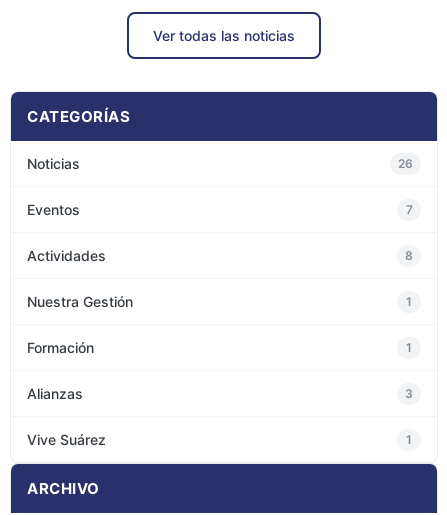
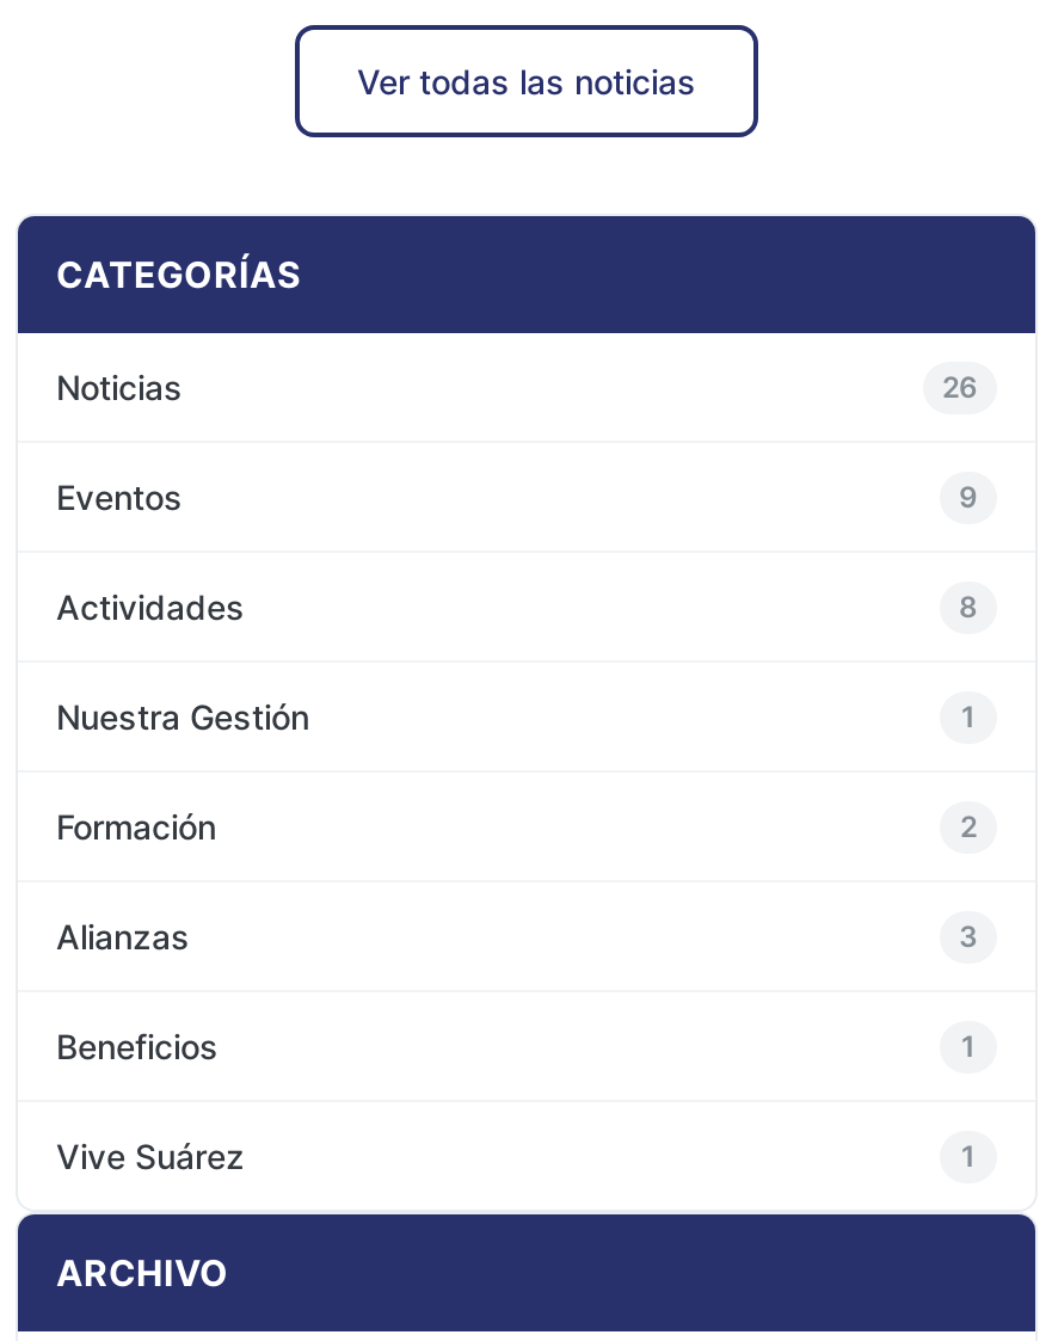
[405,202,412,217] 7 -> [959,479,978,514] 9
[406,340,412,355] 1 -> [960,808,977,844] 2
none -> [56,1027,976,1067] Beneficios | 1

